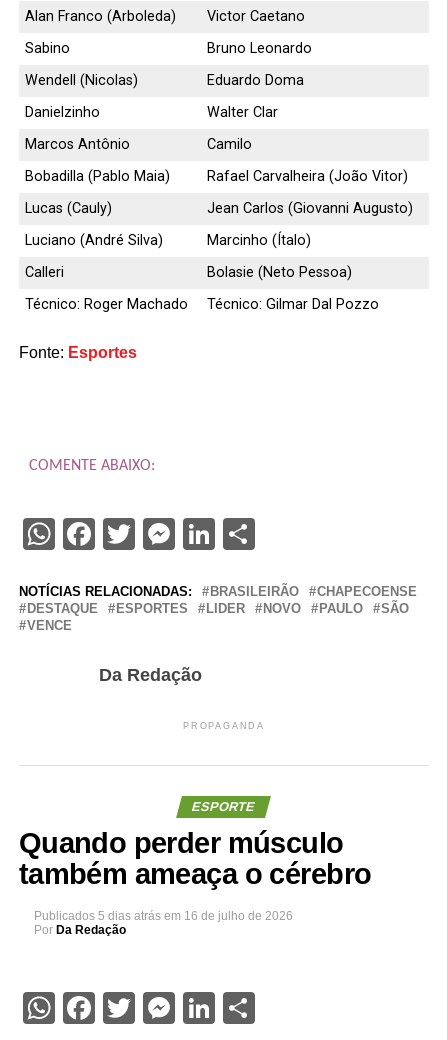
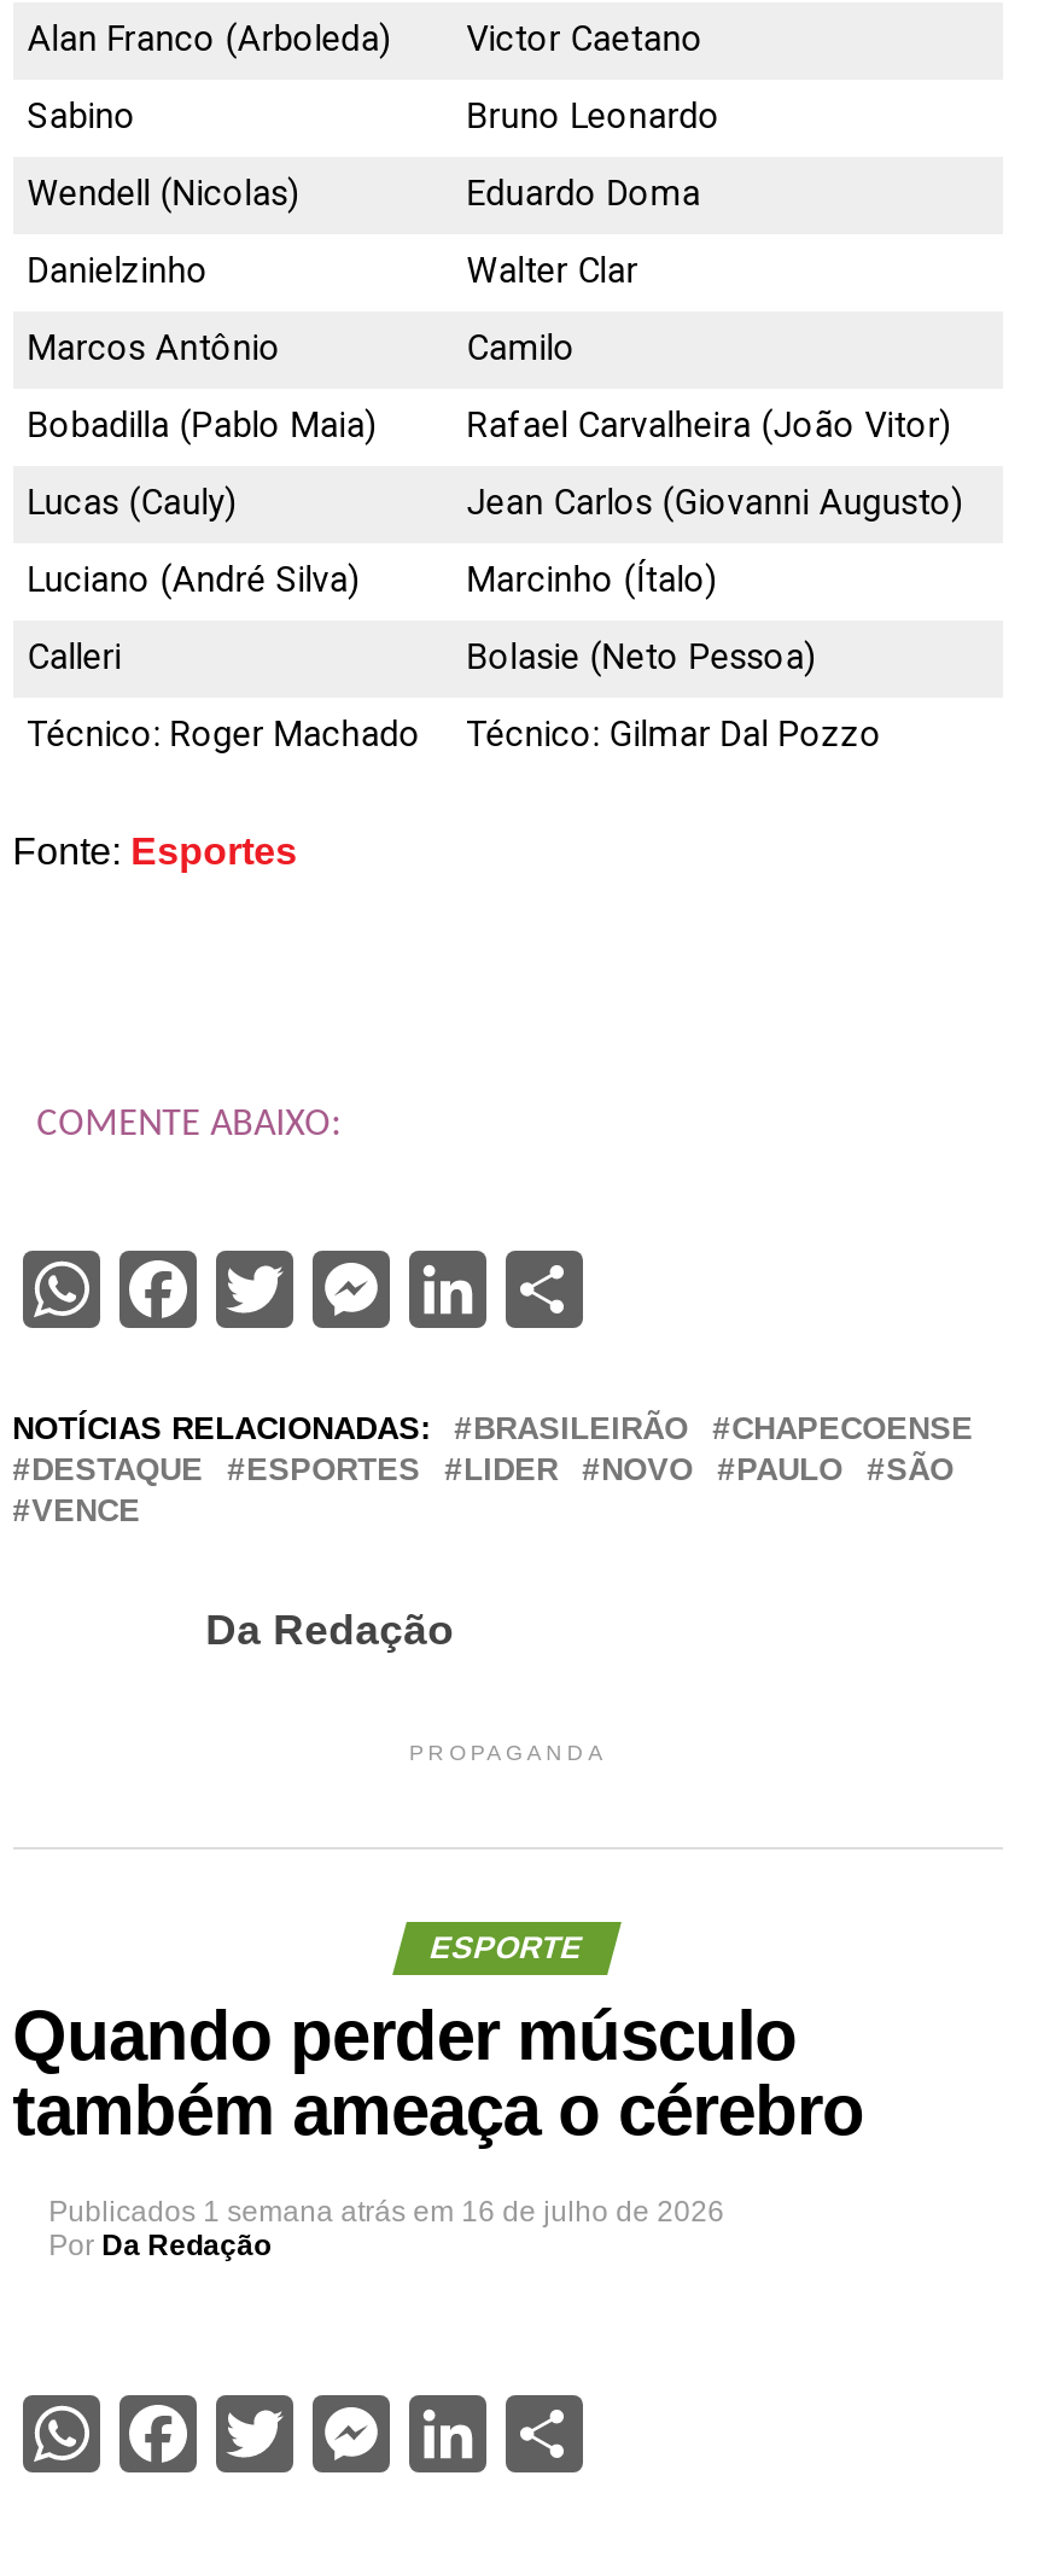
[34,909,293,923] Publicados 5 dias atrás em 16 de julho de 2026 -> [49,2193,725,2227] Publicados 1 semana atrás em 16 de julho de 2026

